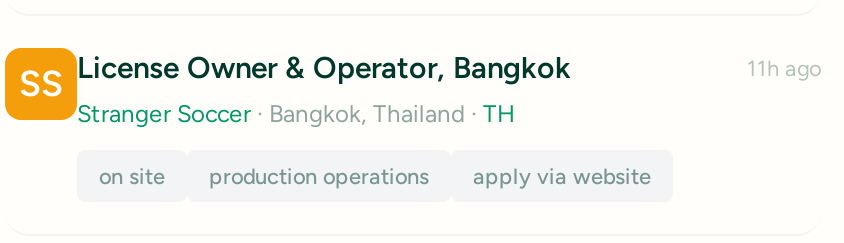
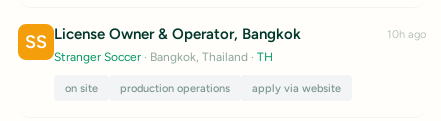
[747,56,821,82] 11h ago -> [387,28,426,41] 10h ago

